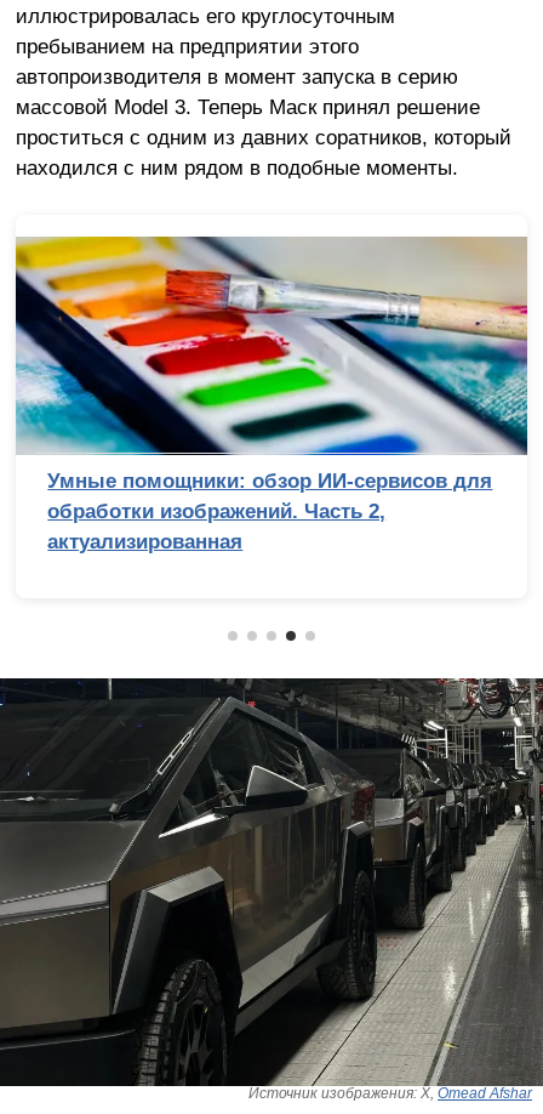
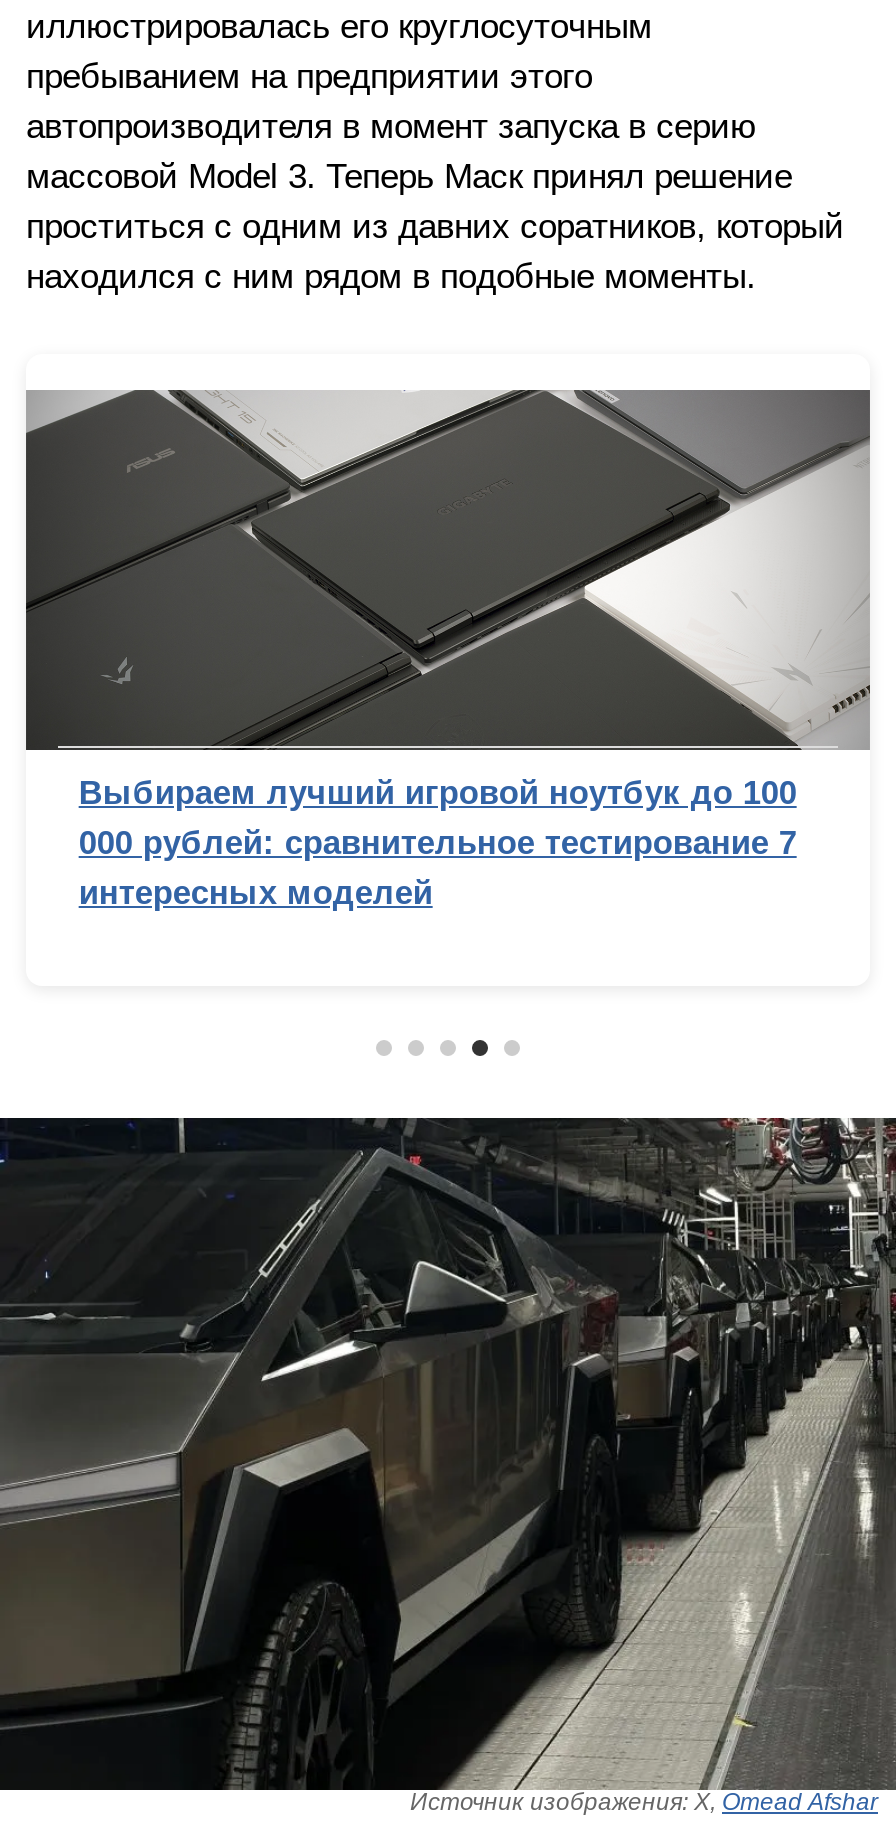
[15,235,528,554] [image] | Умные помощники: обзор ИИ-сервисов для | обработки изображений. Часть 2, | актуализированная -> [24,388,870,913] [image] | Выбираем лучший игровой ноутбук до 100 | 000 рублей: сравнительное тестирование 7 | интересных моделей

